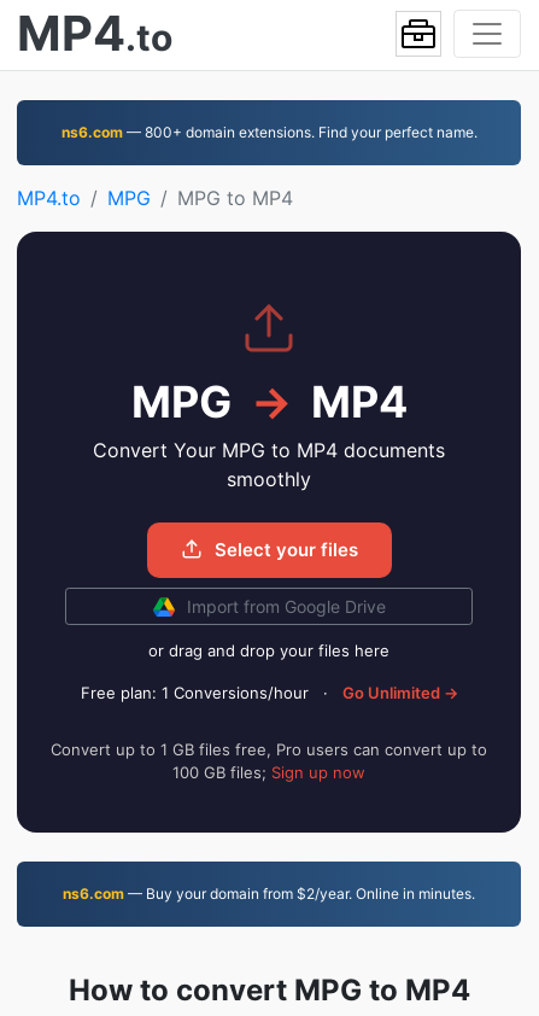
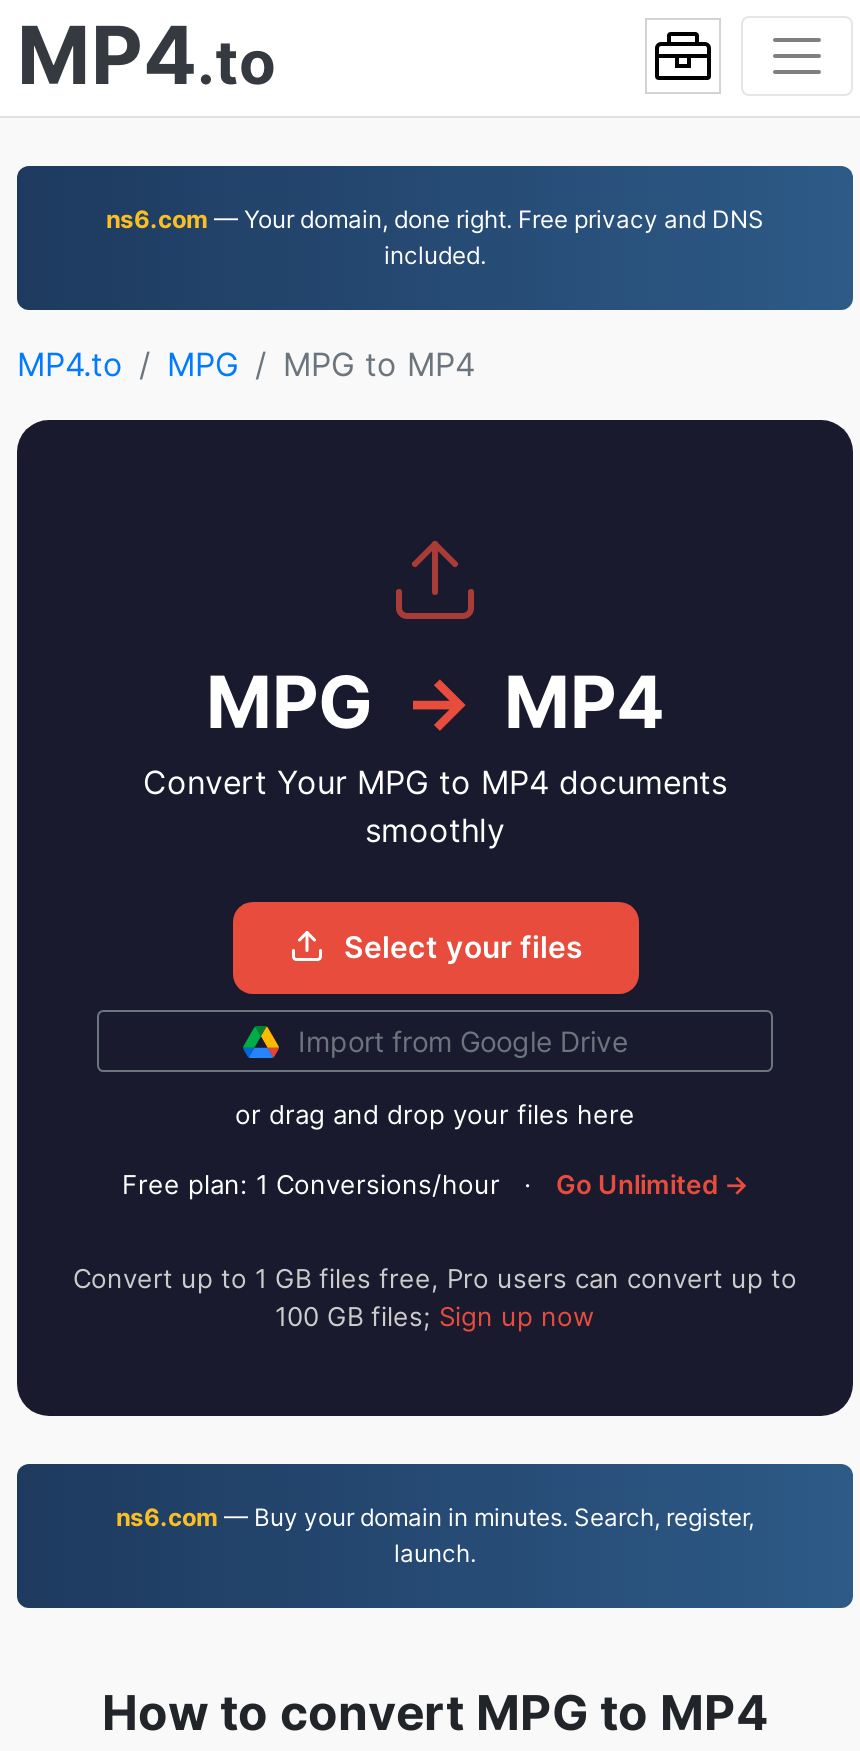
[61,123,477,141] ns6.com — 800+ domain extensions. Find your perfect name. -> [106,204,764,270] ns6.com — Your domain, done right. Free privacy and DNS | included.
[63,884,475,903] ns6.com — Buy your domain from $2/year. Online in minutes. -> [116,1502,754,1568] ns6.com — Buy your domain in minutes. Search, register, | launch.

